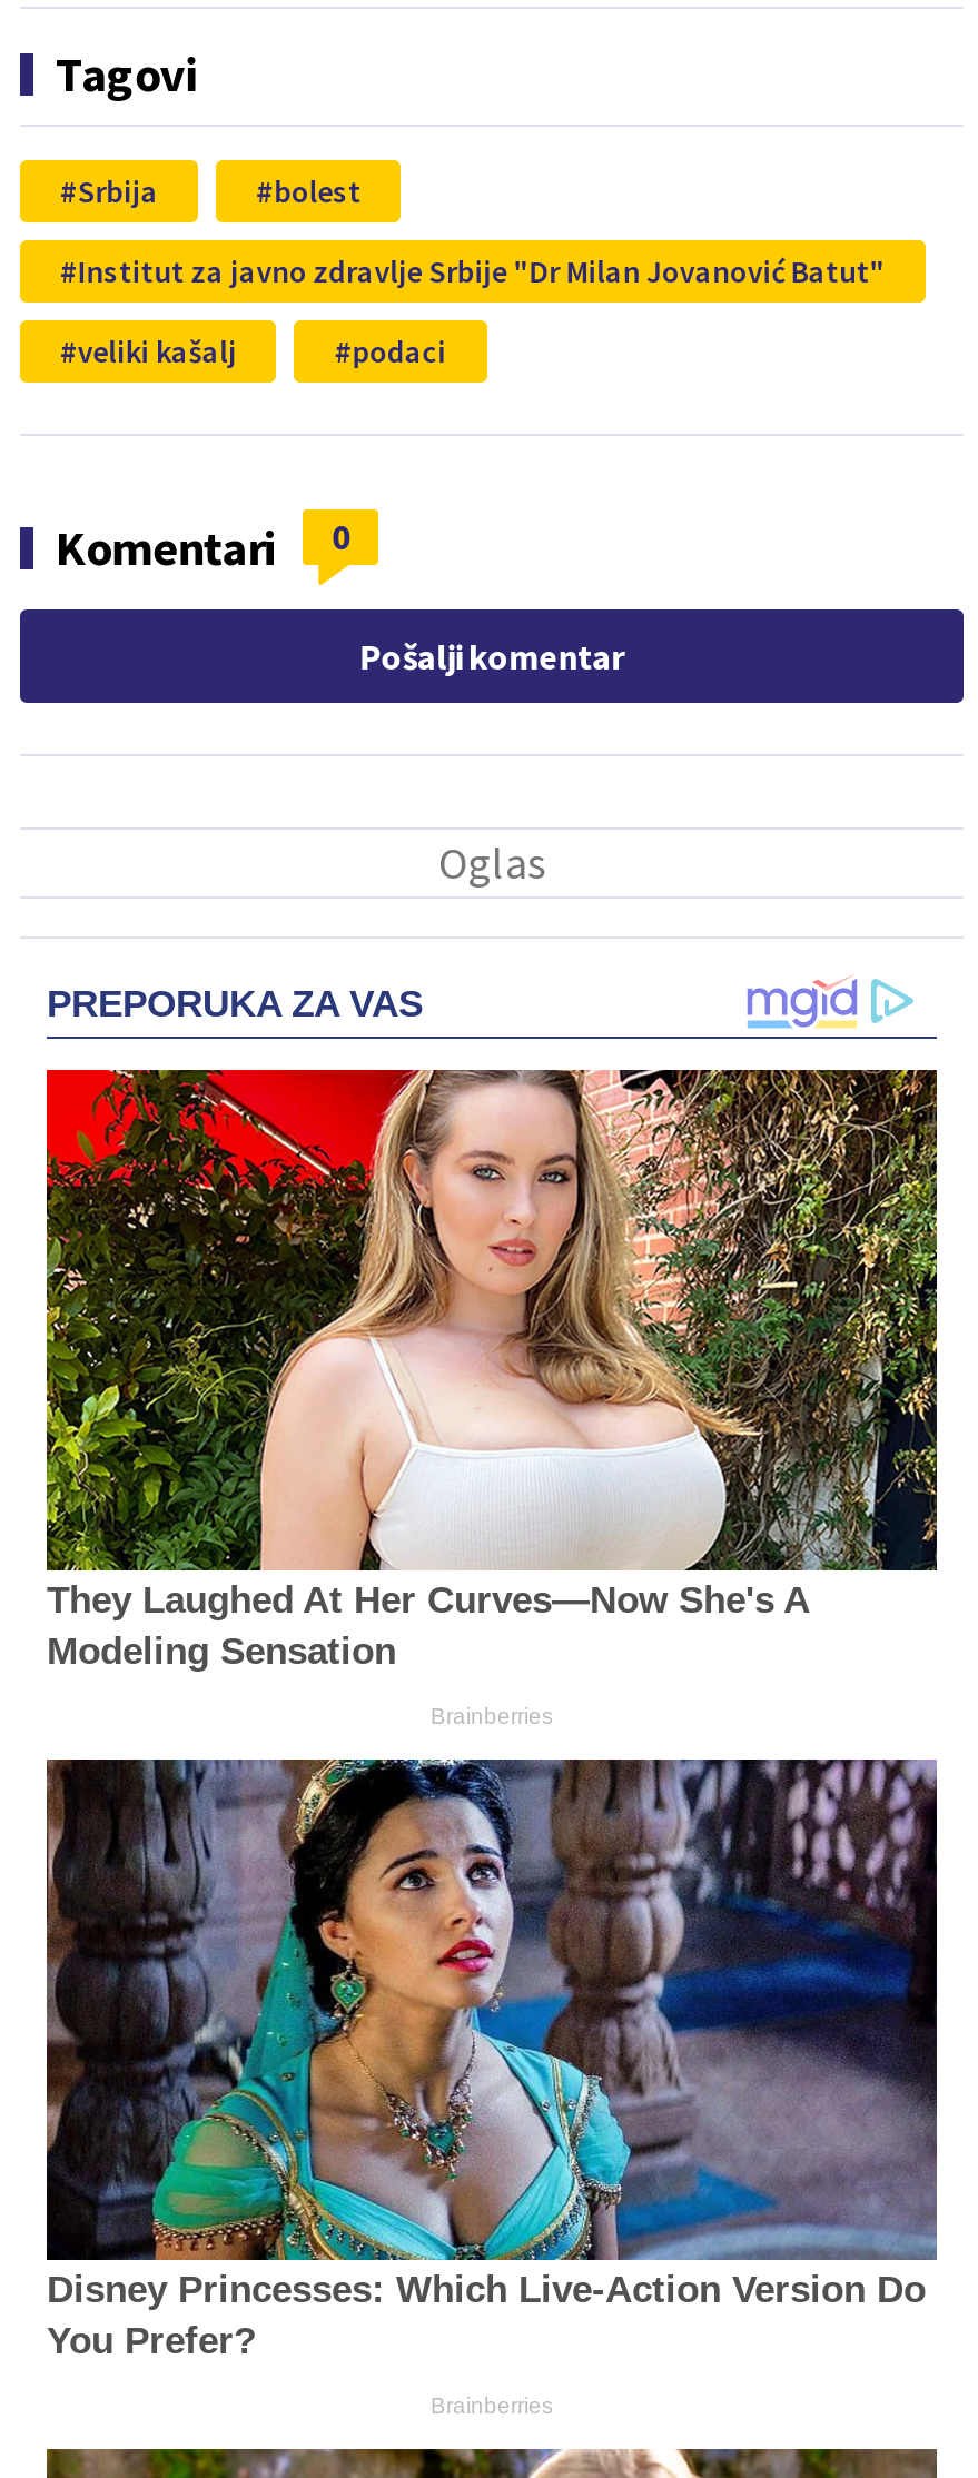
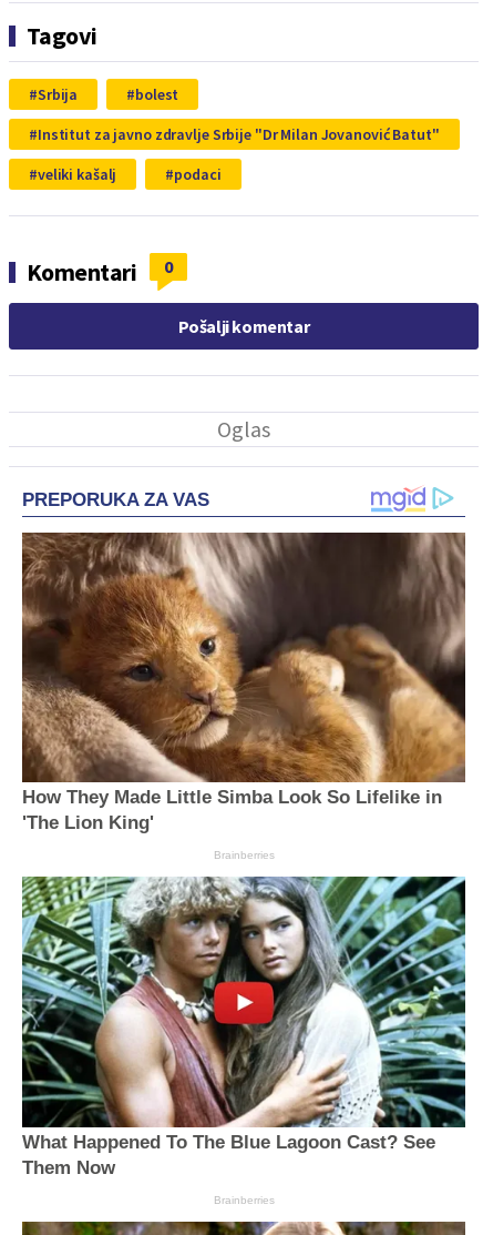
[45,1068,939,1674] [image] | They Laughed At Her Curves—Now She's A | Modeling Sensation -> [21,532,466,834] [image] | How They Made Little Simba Look So Lifelike in | 'The Lion King'
[45,1757,939,2363] [image] | Disney Princesses: Which Live-Action Version Do | You Prefer? -> [21,875,466,1178] [image] | What Happened To The Blue Lagoon Cast? See | Them Now

